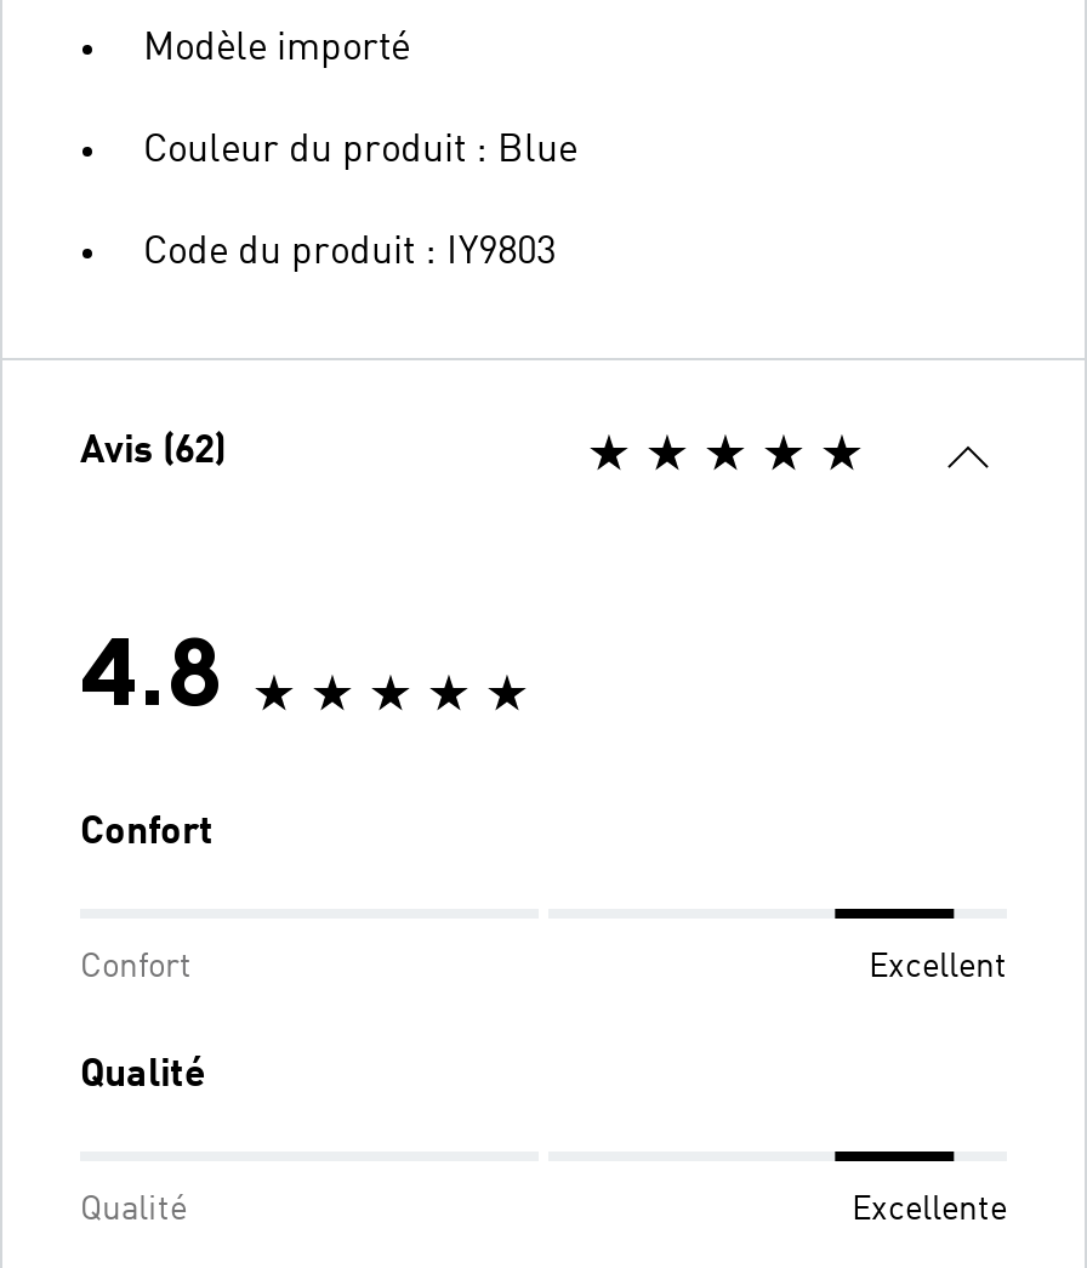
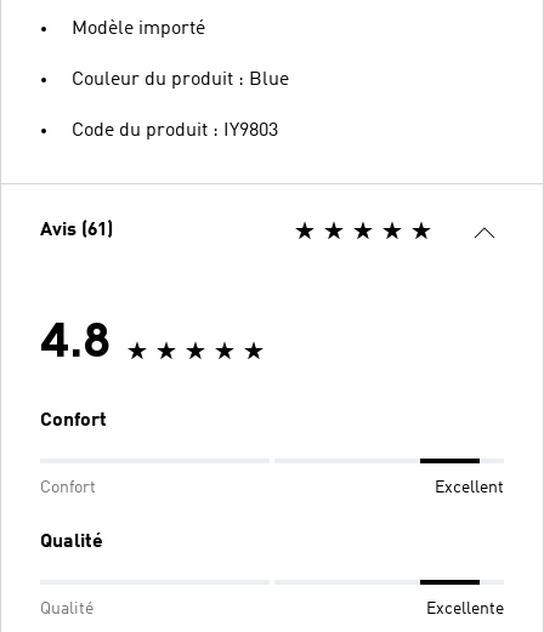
[80,433,226,472] Avis (62) -> [40,221,113,240] Avis (61)

